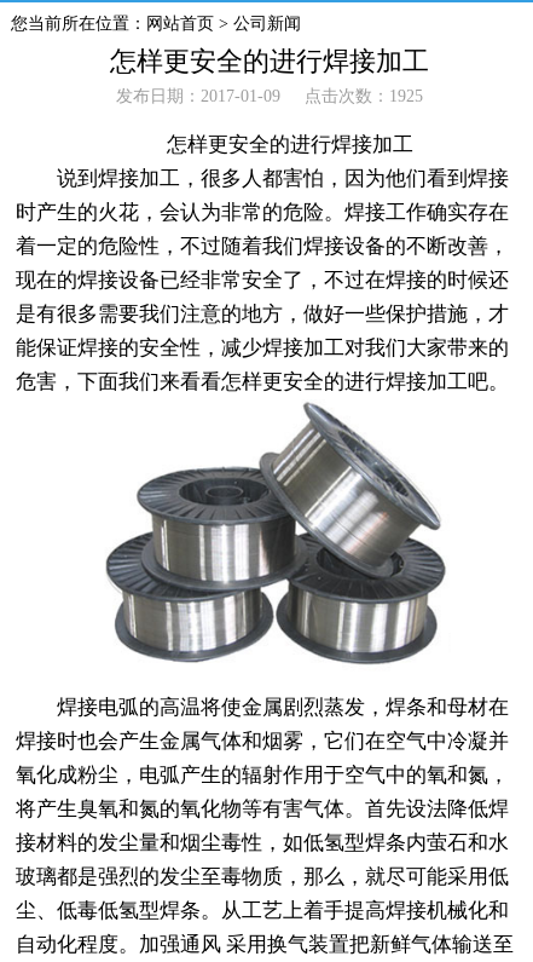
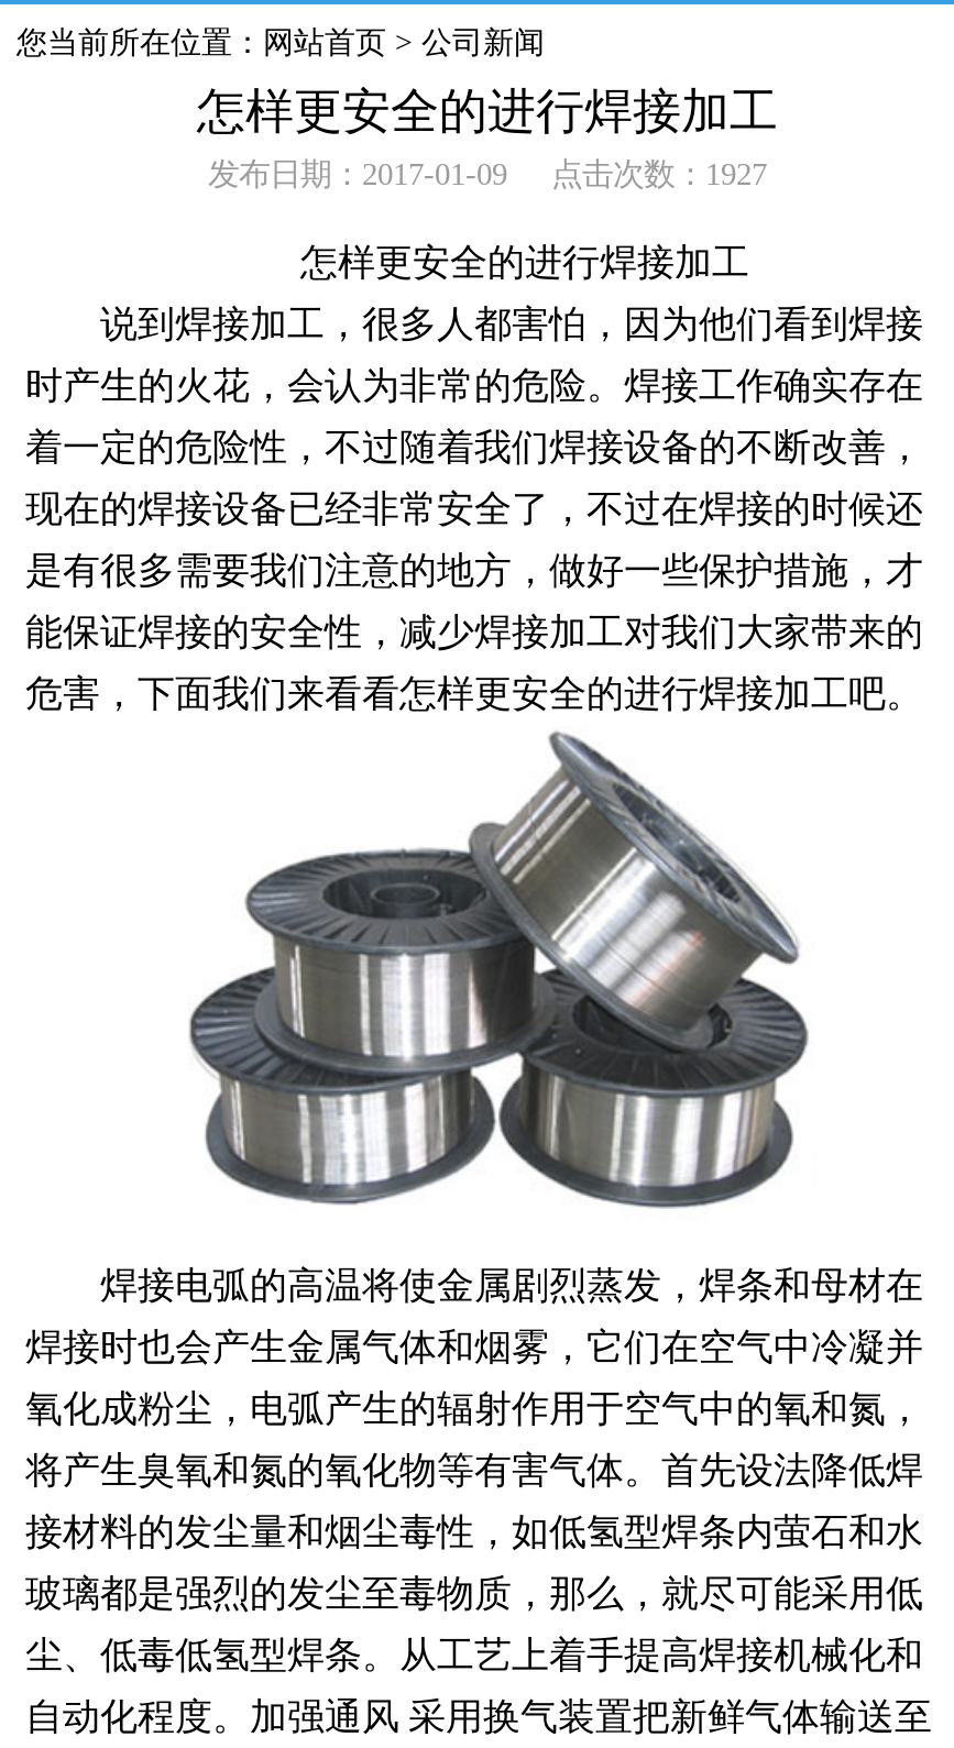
[116,86,423,105] 发布日期：2017-01-09 点击次数：1925 -> [208,156,767,191] 发布日期：2017-01-09 点击次数：1927

